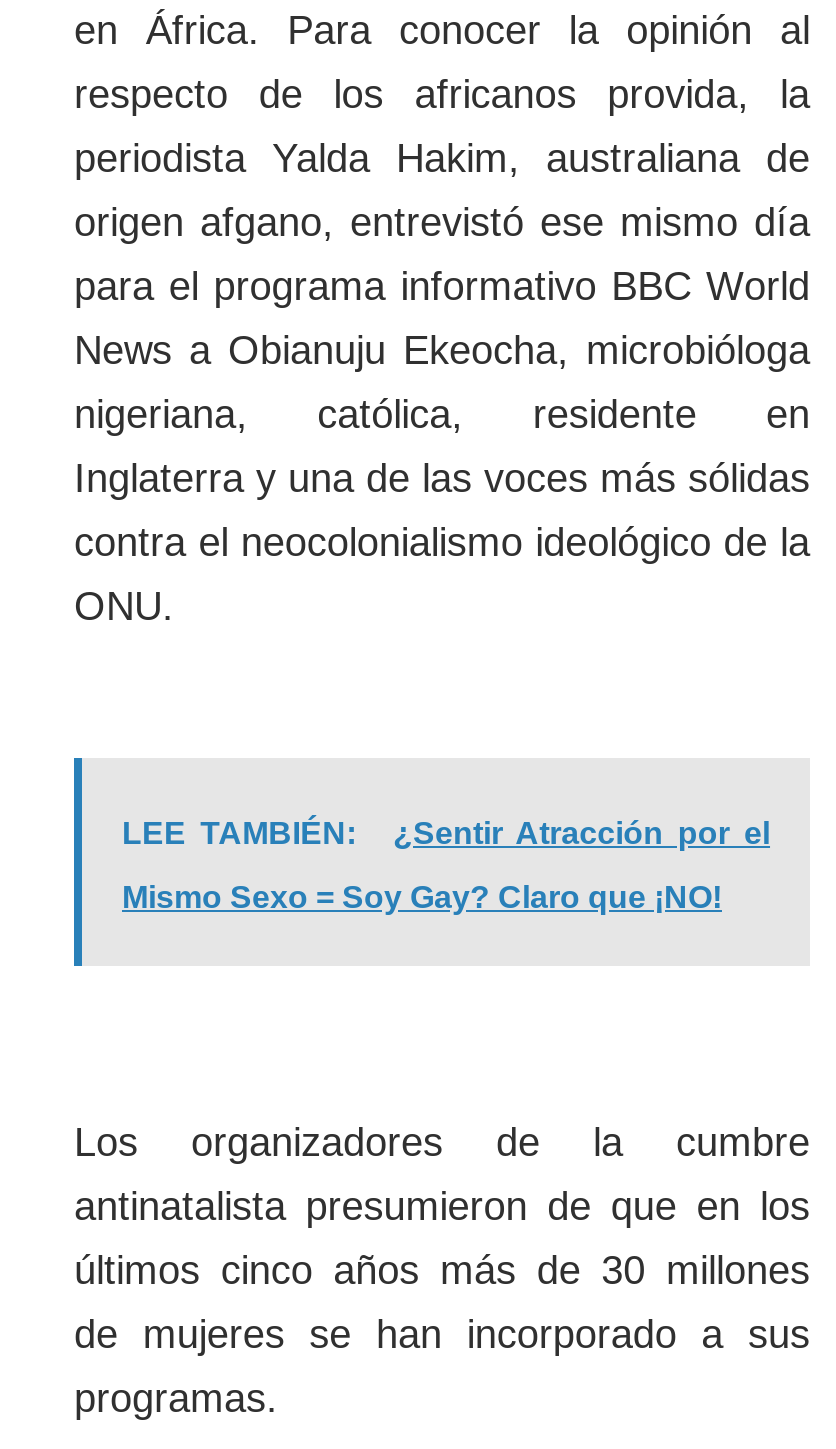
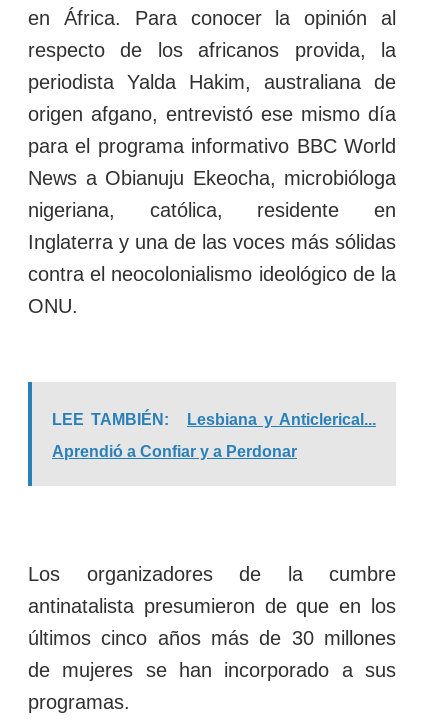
[393,816,770,850] ¿Sentir Atracción por el -> [187,411,376,428] Lesbiana y Anticlerical...
[122,880,722,914] Mismo Sexo = Soy Gay? Claro que ¡NO! -> [52,443,297,460] Aprendió a Confiar y a Perdonar

